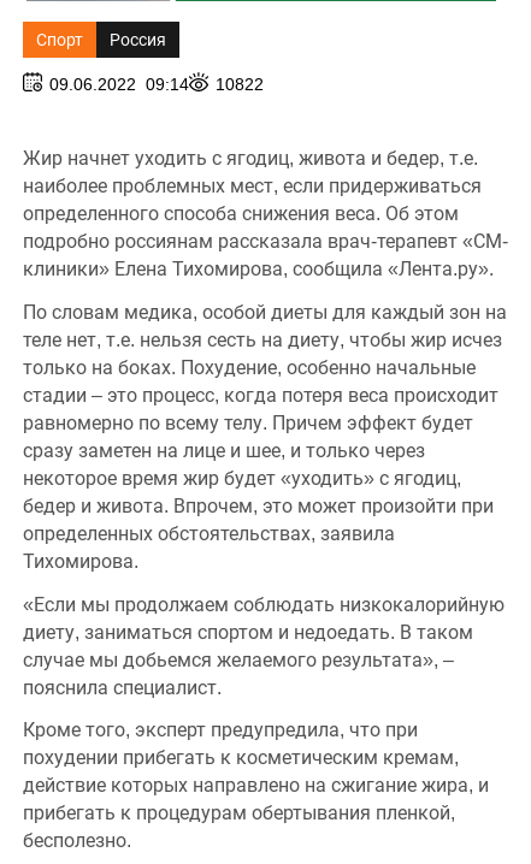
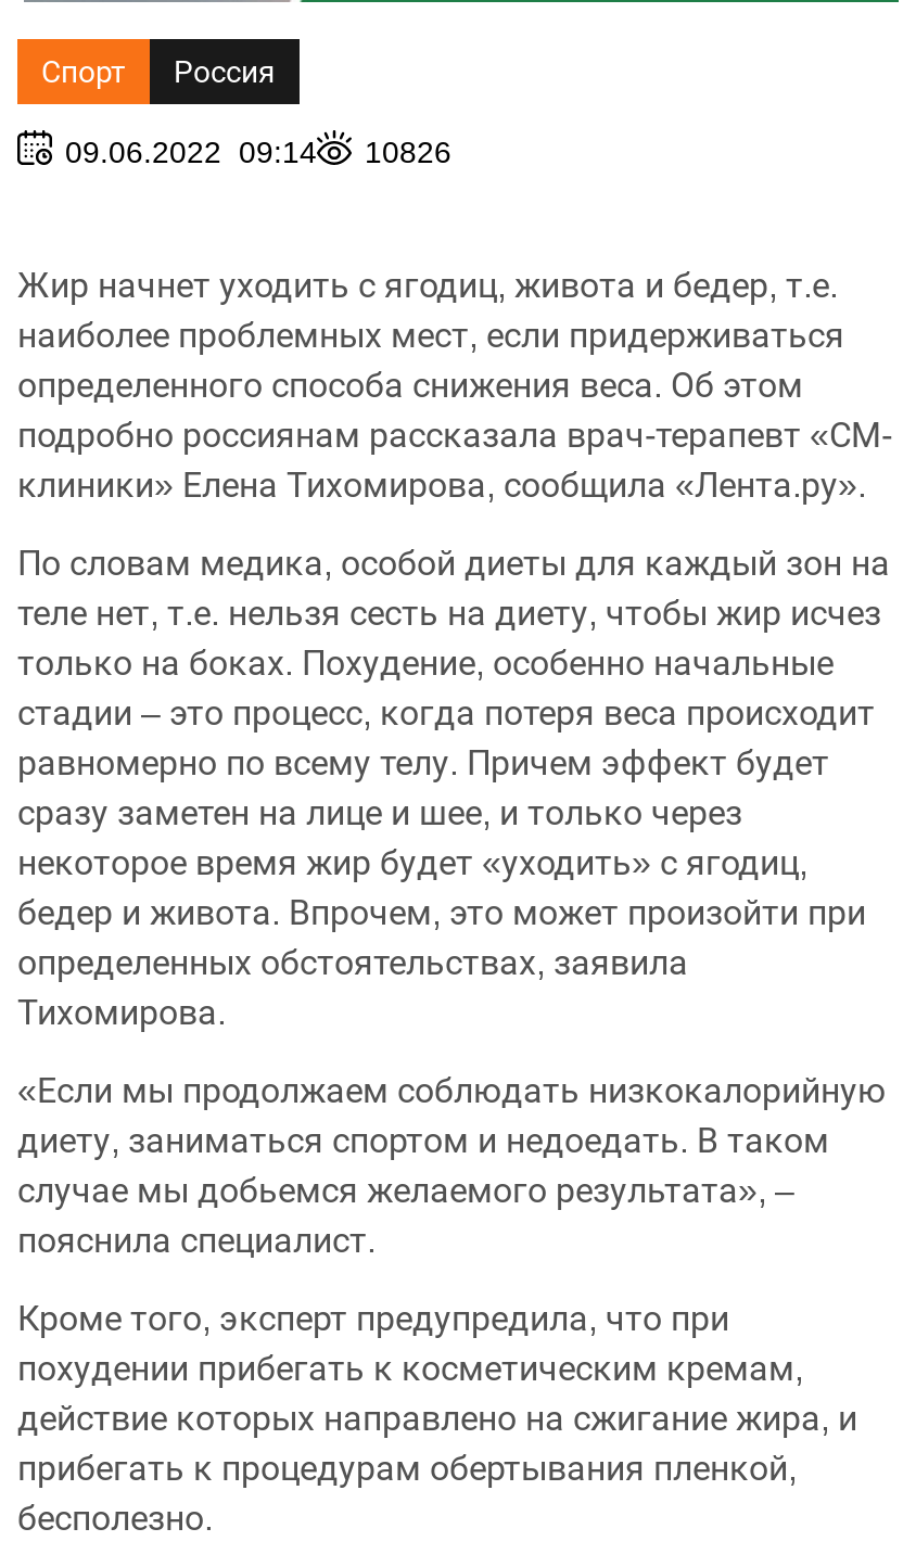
[49,75,264,94] 09.06.2022 09:14 10822 -> [65,135,451,169] 09.06.2022 09:14 10826

